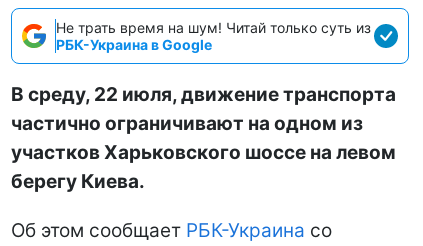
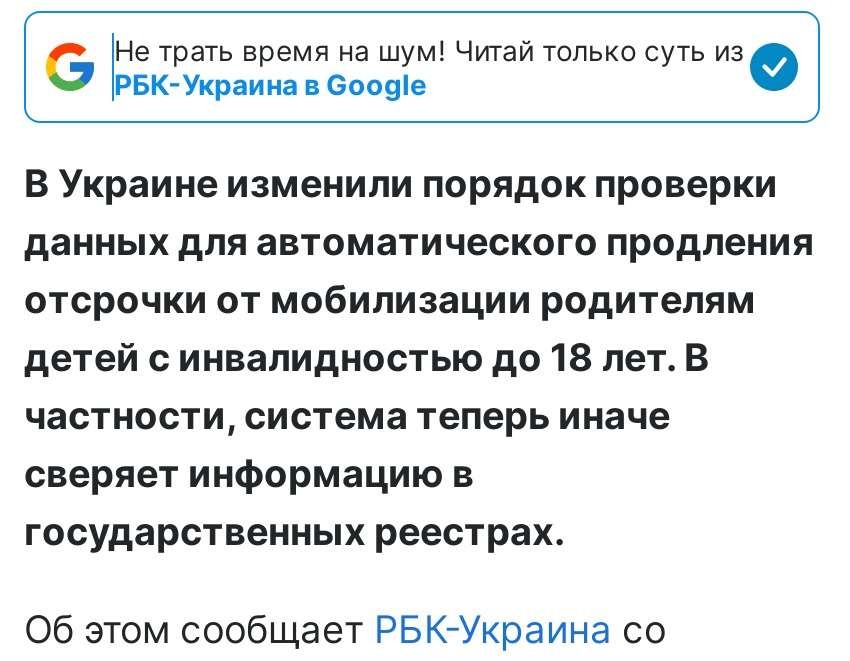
[11,83,396,193] В среду, 22 июля, движение транспорта | частично ограничивают на одном из | участков Харьковского шоссе на левом | берегу Киева. -> [24,161,814,555] В Украине изменили порядок проверки | данных для автоматического продления | отсрочки от мобилизации родителям | детей с инвалидностью до 18 лет. В | частности, система теперь иначе | сверяет информацию в | государственных реестрах.

